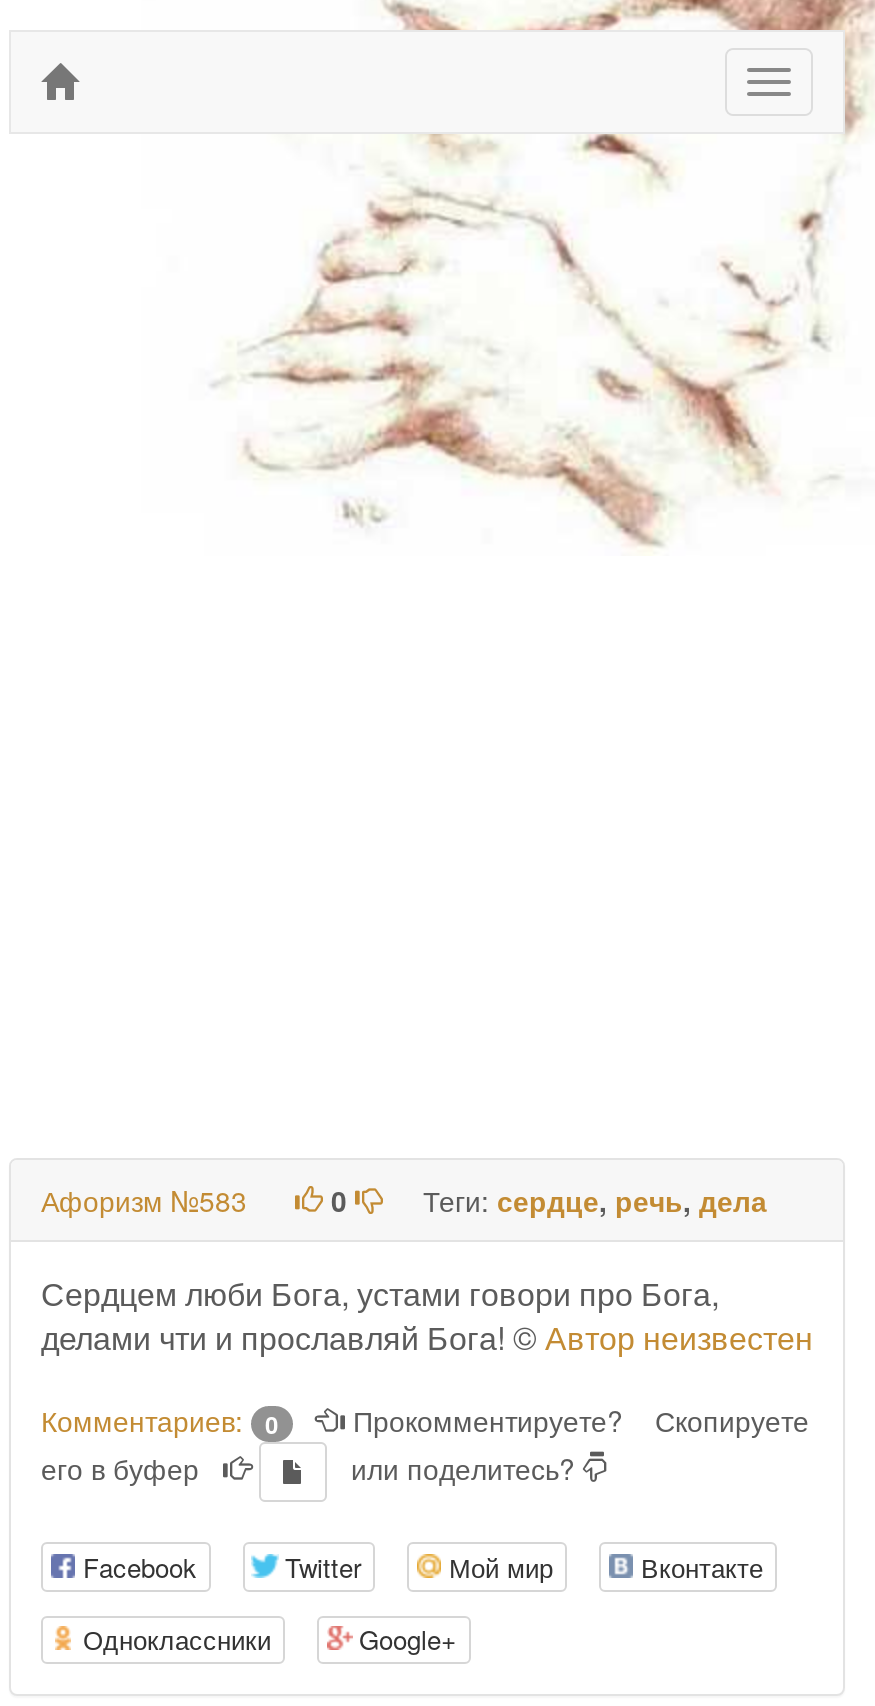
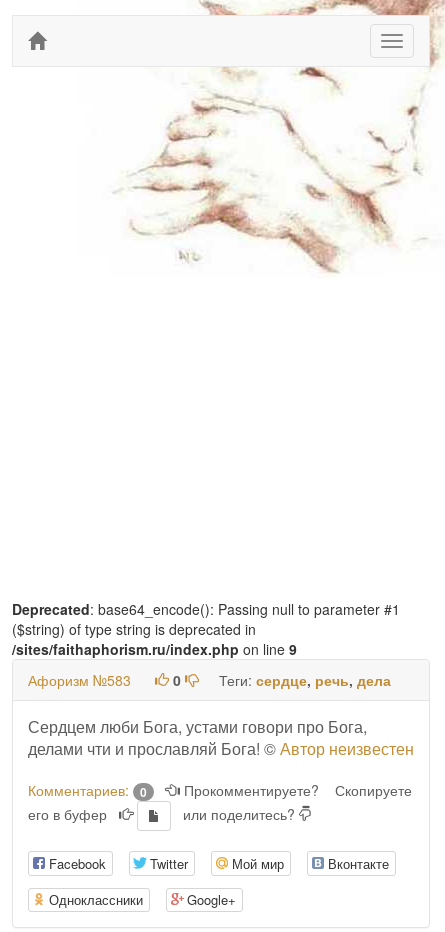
none -> [12,599,400,659] Deprecated: base64_encode(): Passing null to parameter #1 | ($string) of type string is deprecated in | /sites/faithaphorism.ru/index.php on line 9

